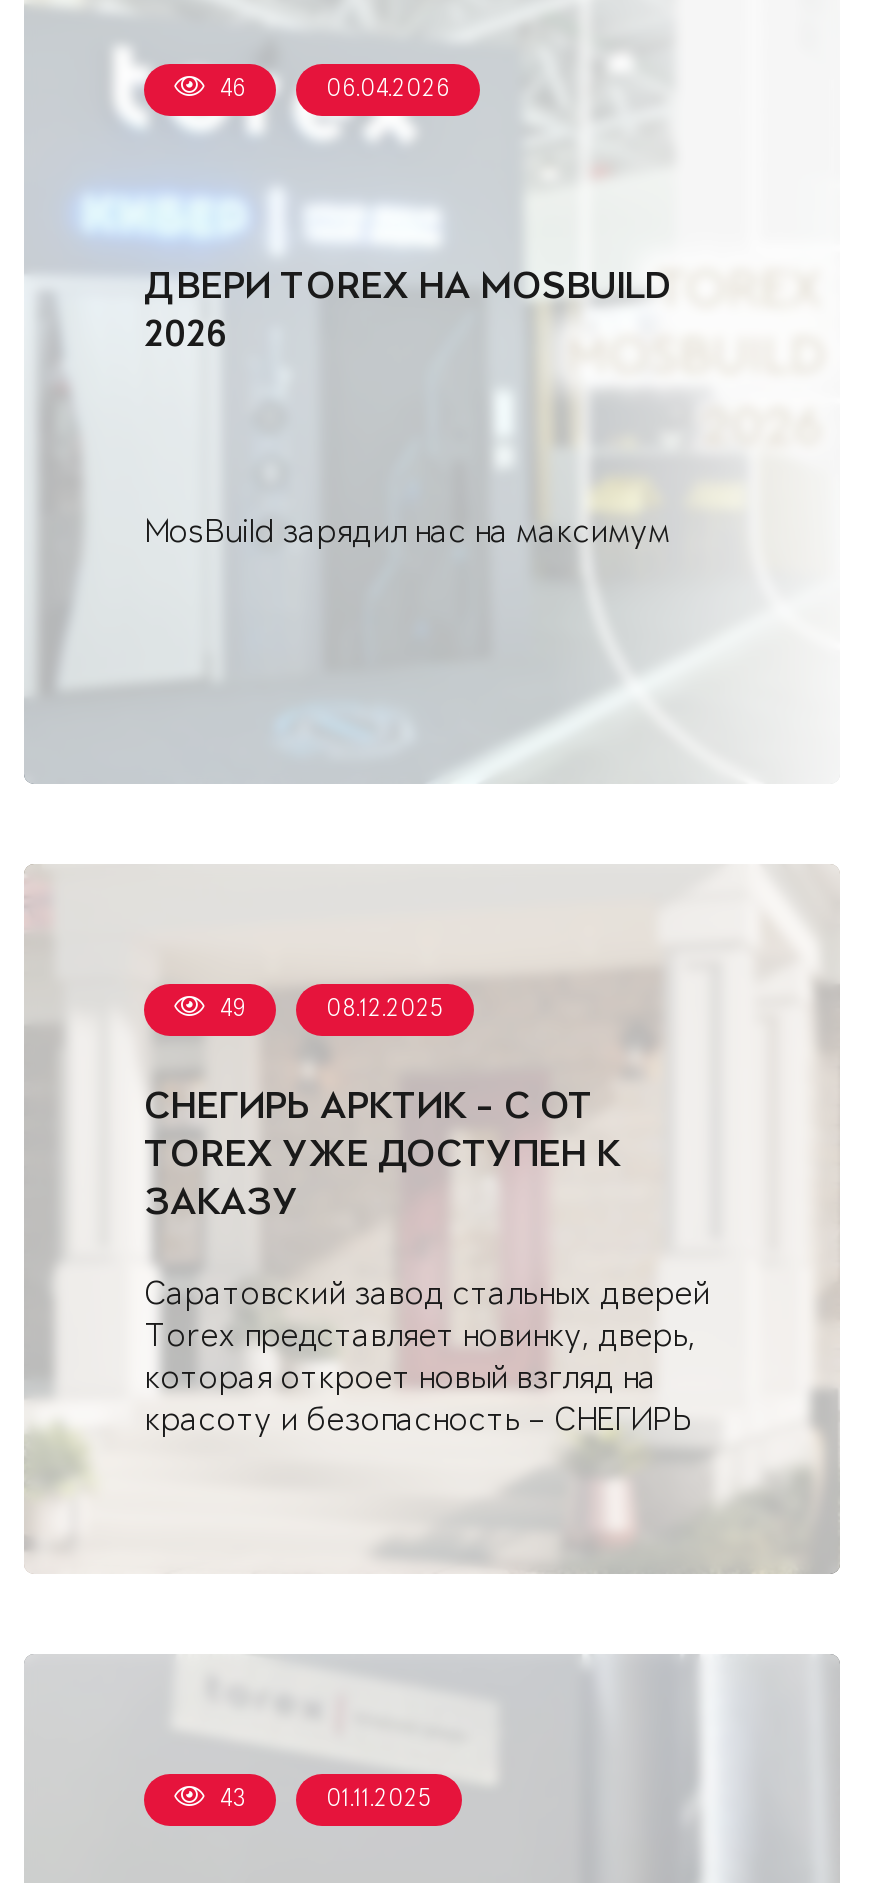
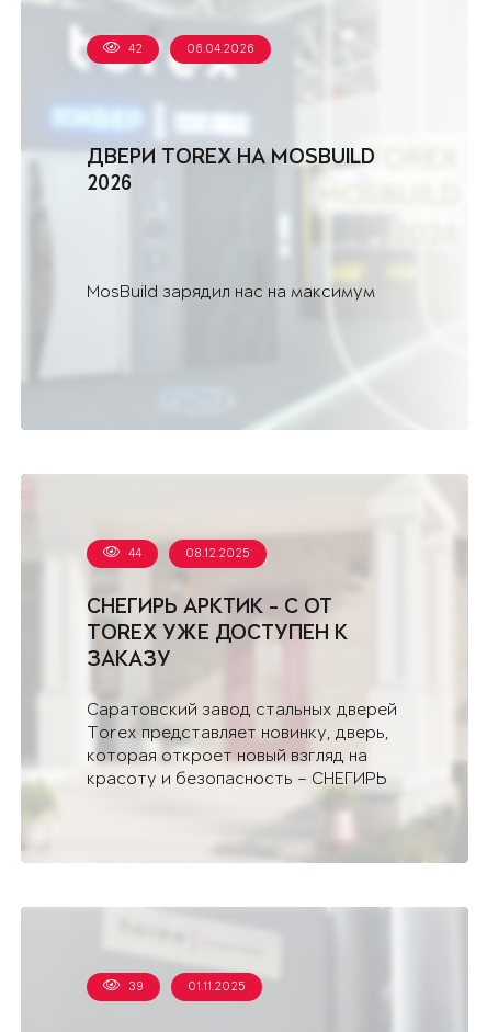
[214,76,246,102] 46 -> [125,42,143,56] 42
[214,996,246,1022] 49 -> [125,546,141,560] 44
[214,1786,246,1812] 43 -> [125,979,144,994] 39

